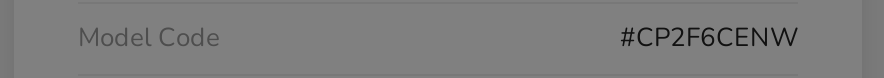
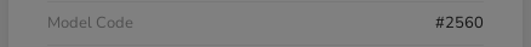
[620,20,798,56] #CP2F6CENW -> [435,12,484,34] #2560

